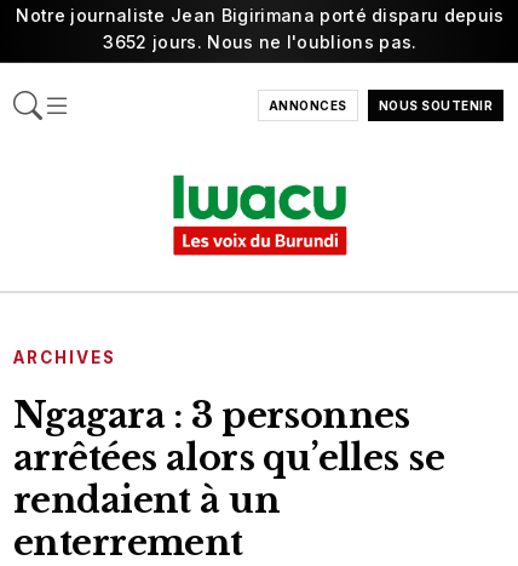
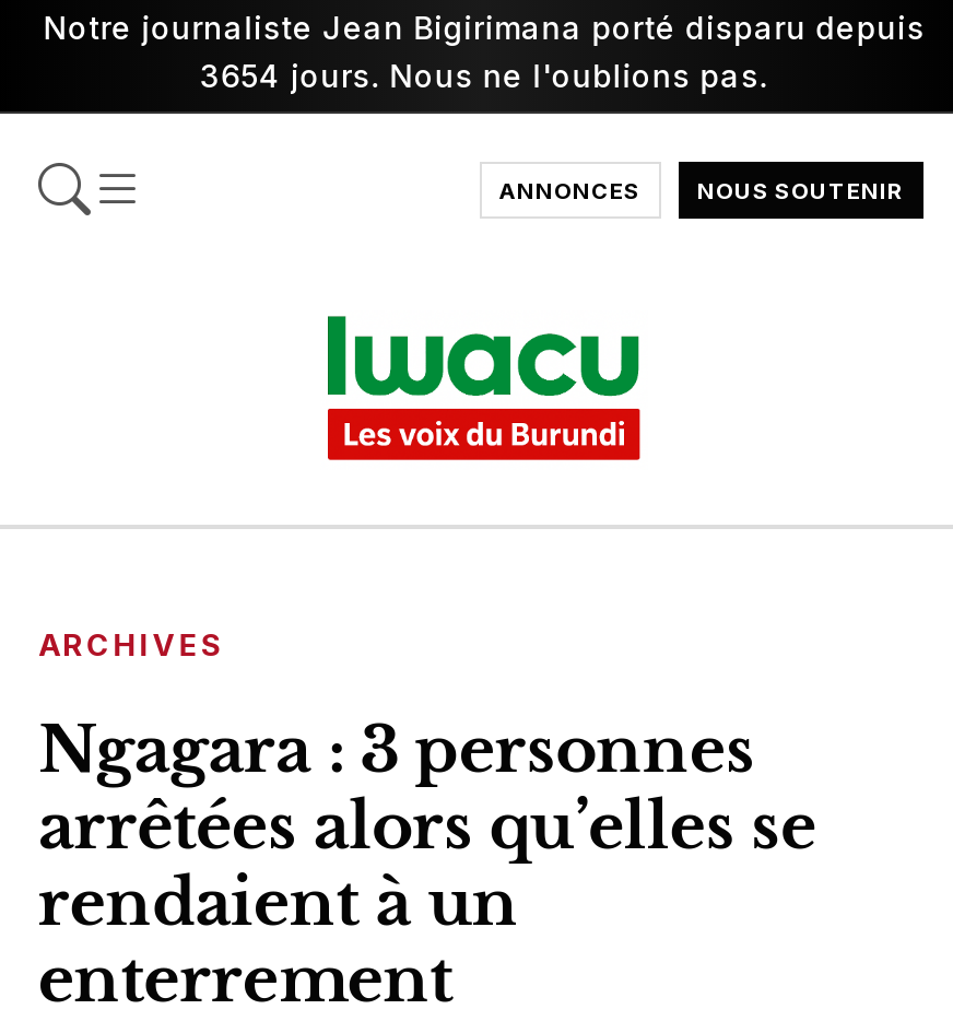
[103,32,417,52] 3652 jours. Nous ne l'oublions pas. -> [200,57,769,94] 3654 jours. Nous ne l'oublions pas.

